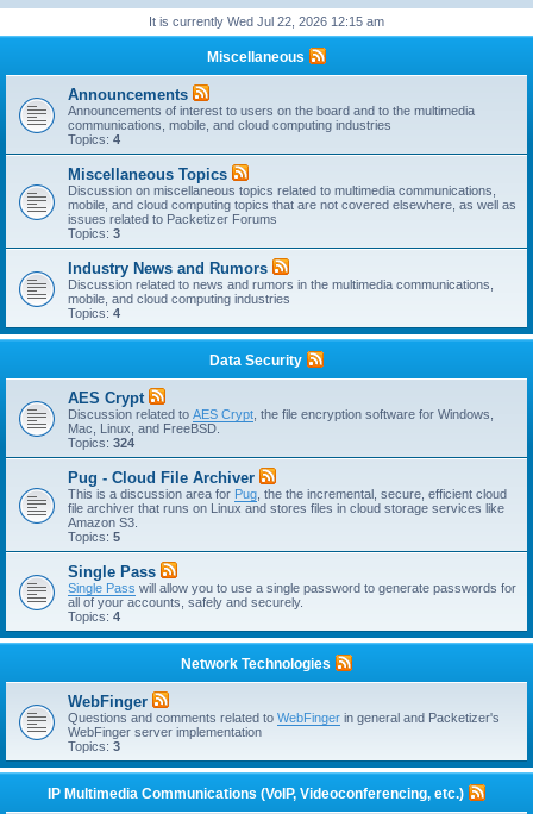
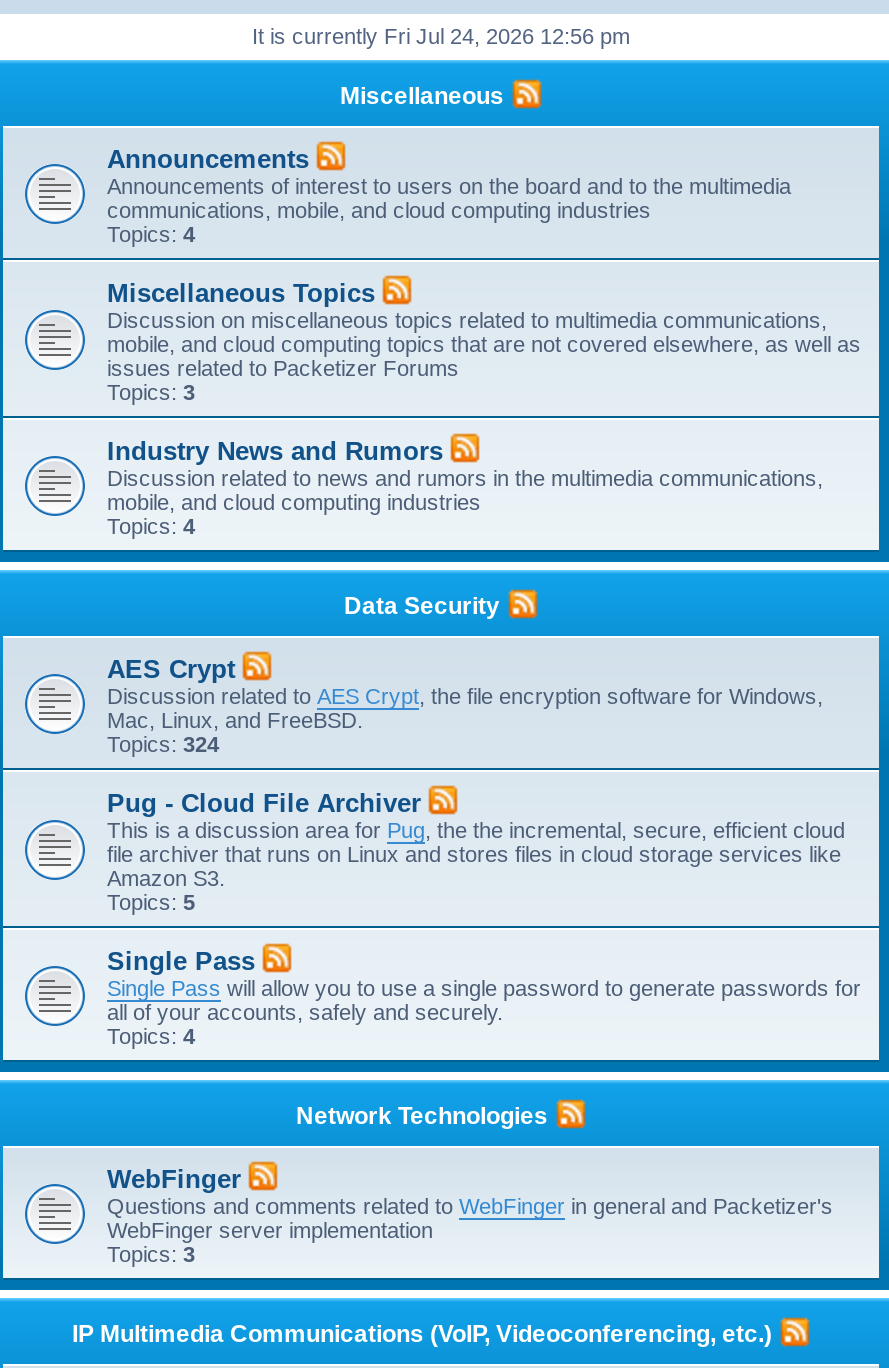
[149,14,384,29] It is currently Wed Jul 22, 2026 12:15 am -> [252,24,630,48] It is currently Fri Jul 24, 2026 12:56 pm

